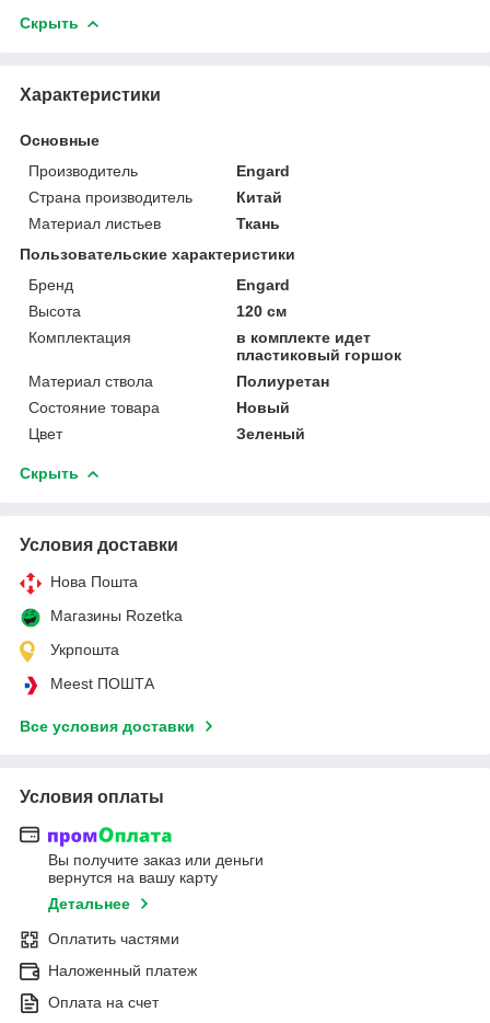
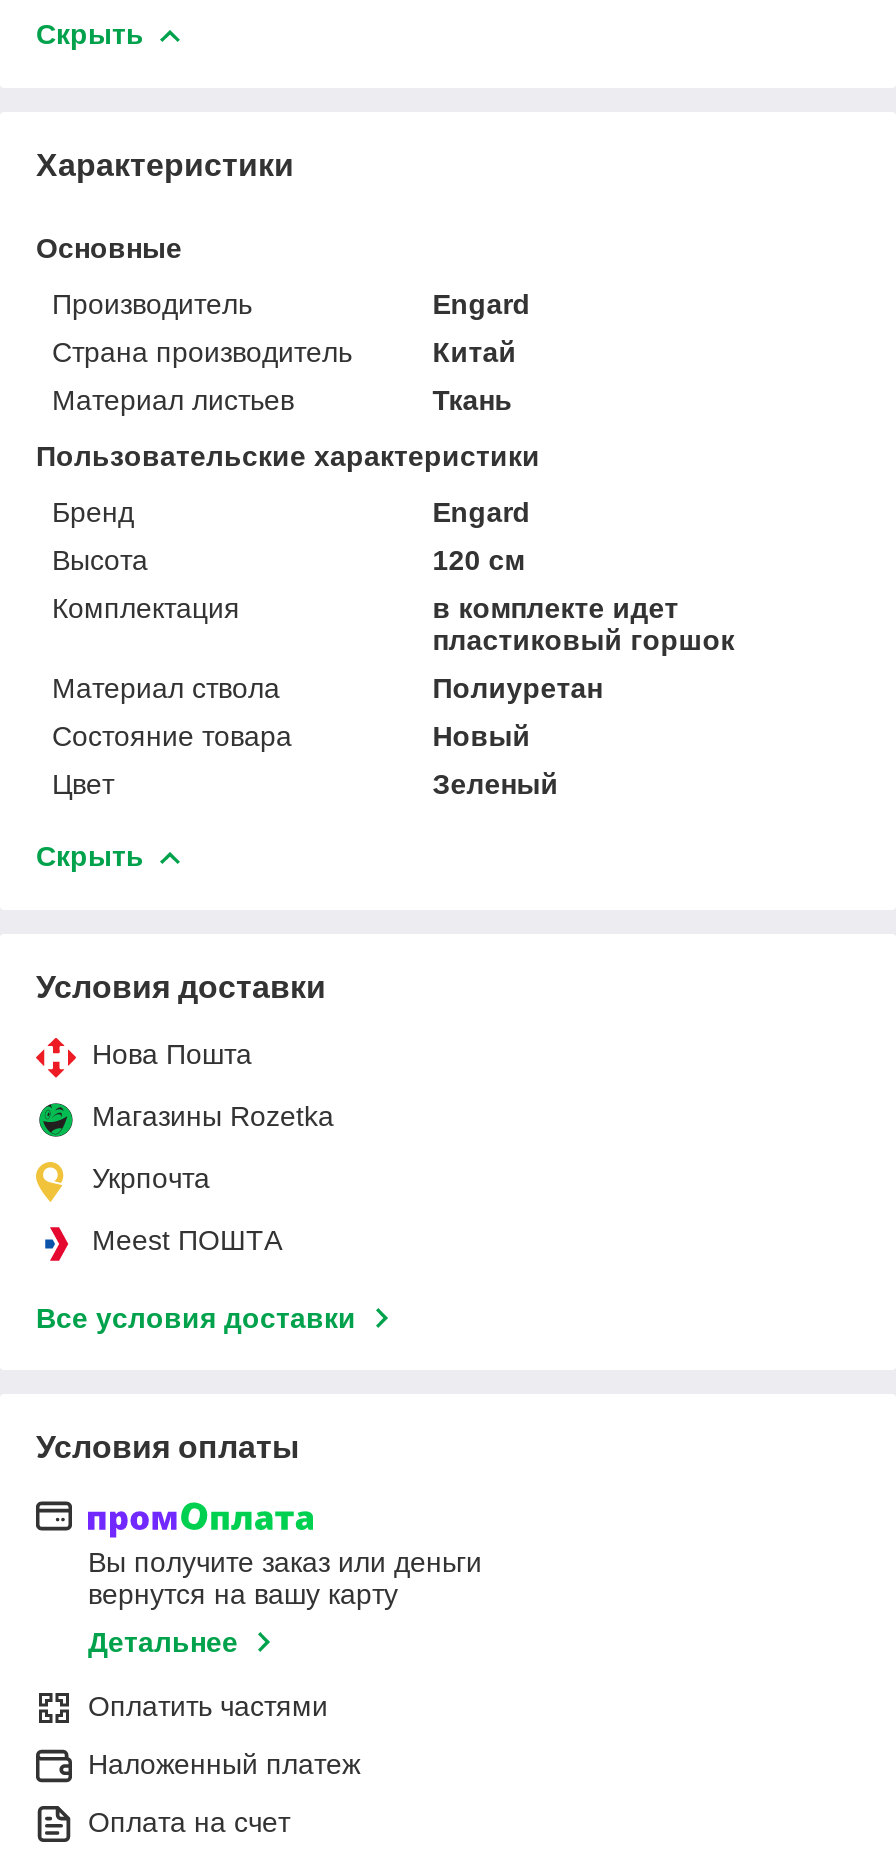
[50,641,119,658] Укрпошта -> [92,1162,210,1194] Укрпочта

